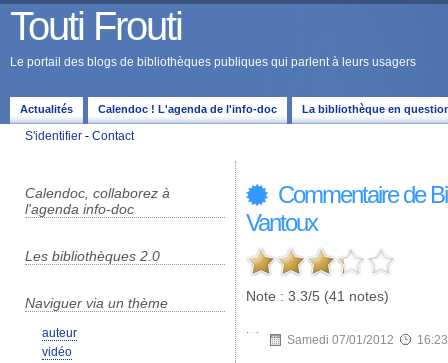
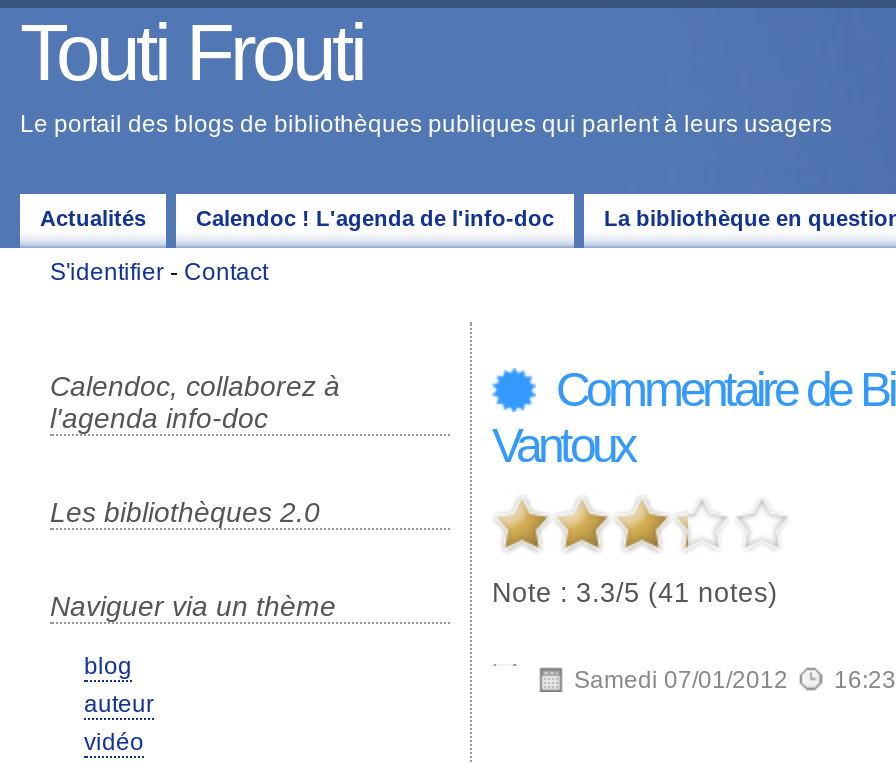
none -> [84,652,132,680] blog

